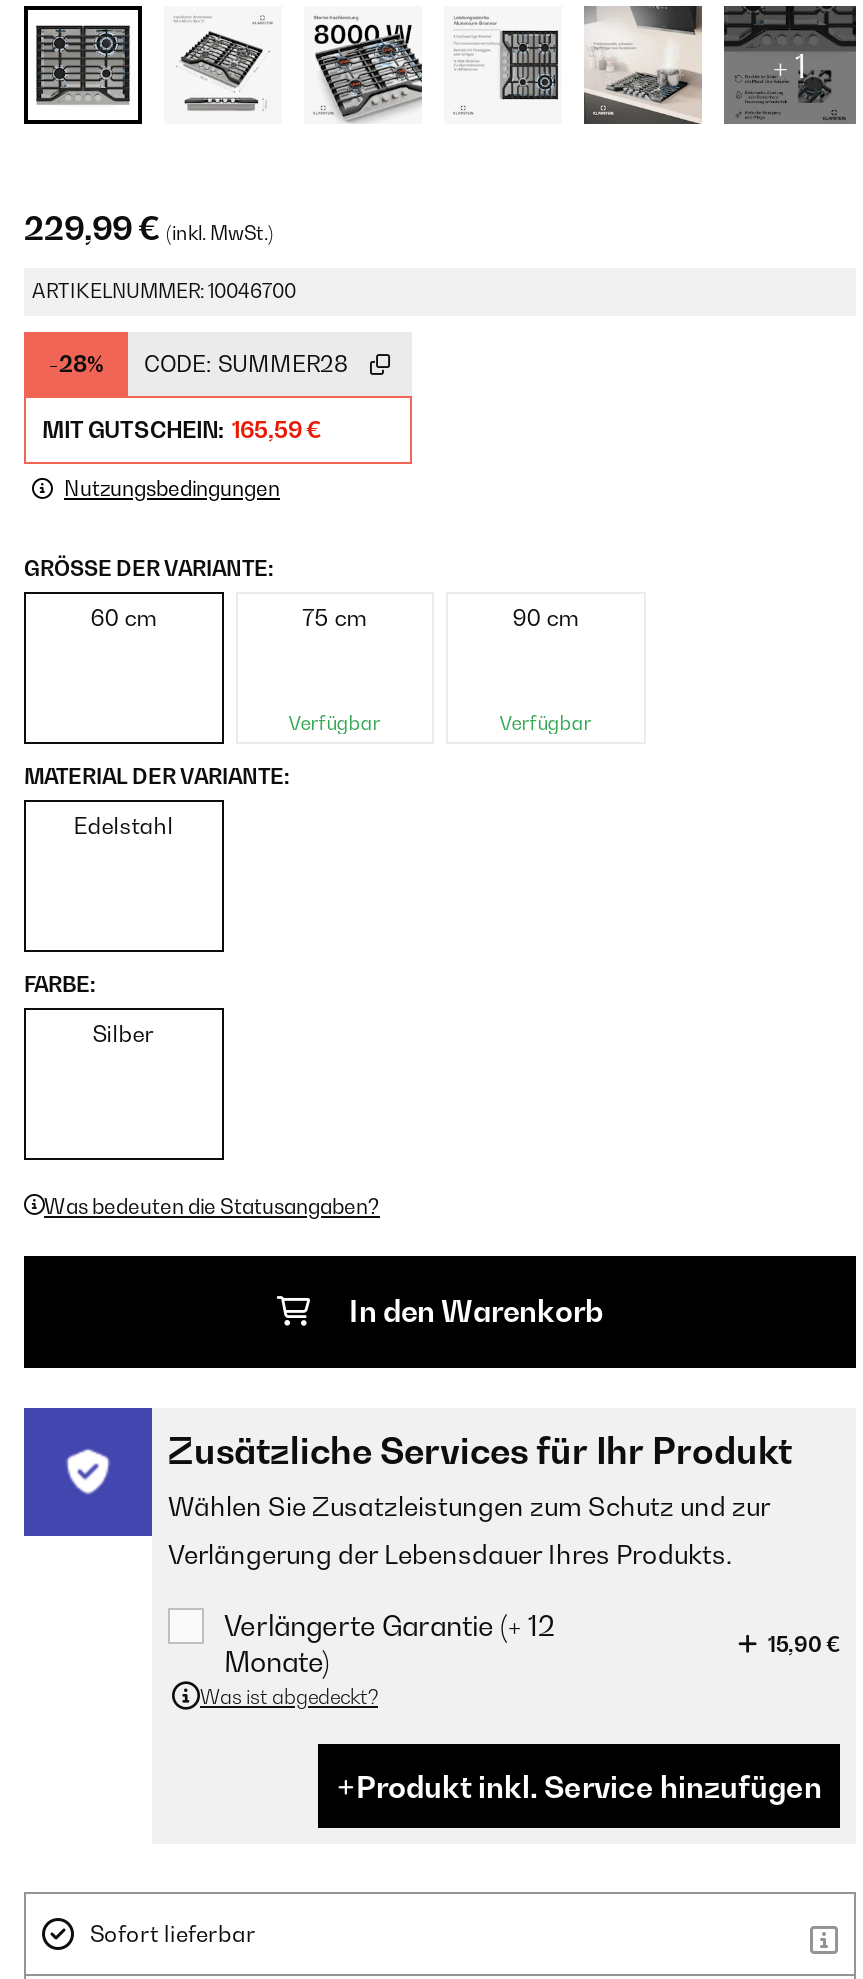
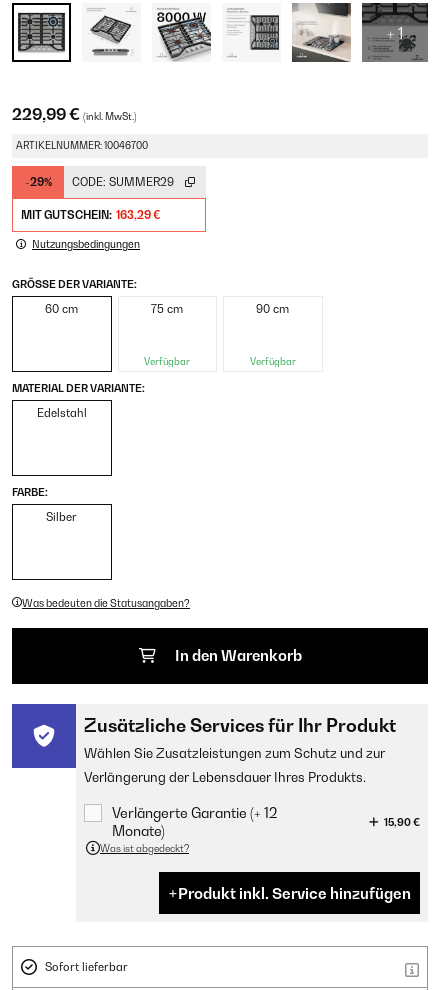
[49,351,103,379] -28% -> [24,175,51,189] -29%
[144,351,348,379] CODE: SUMMER28 -> [72,175,174,189] CODE: SUMMER29
[42,417,322,445] MIT GUTSCHEIN: 165,59 € -> [21,208,161,222] MIT GUTSCHEIN: 163,29 €

